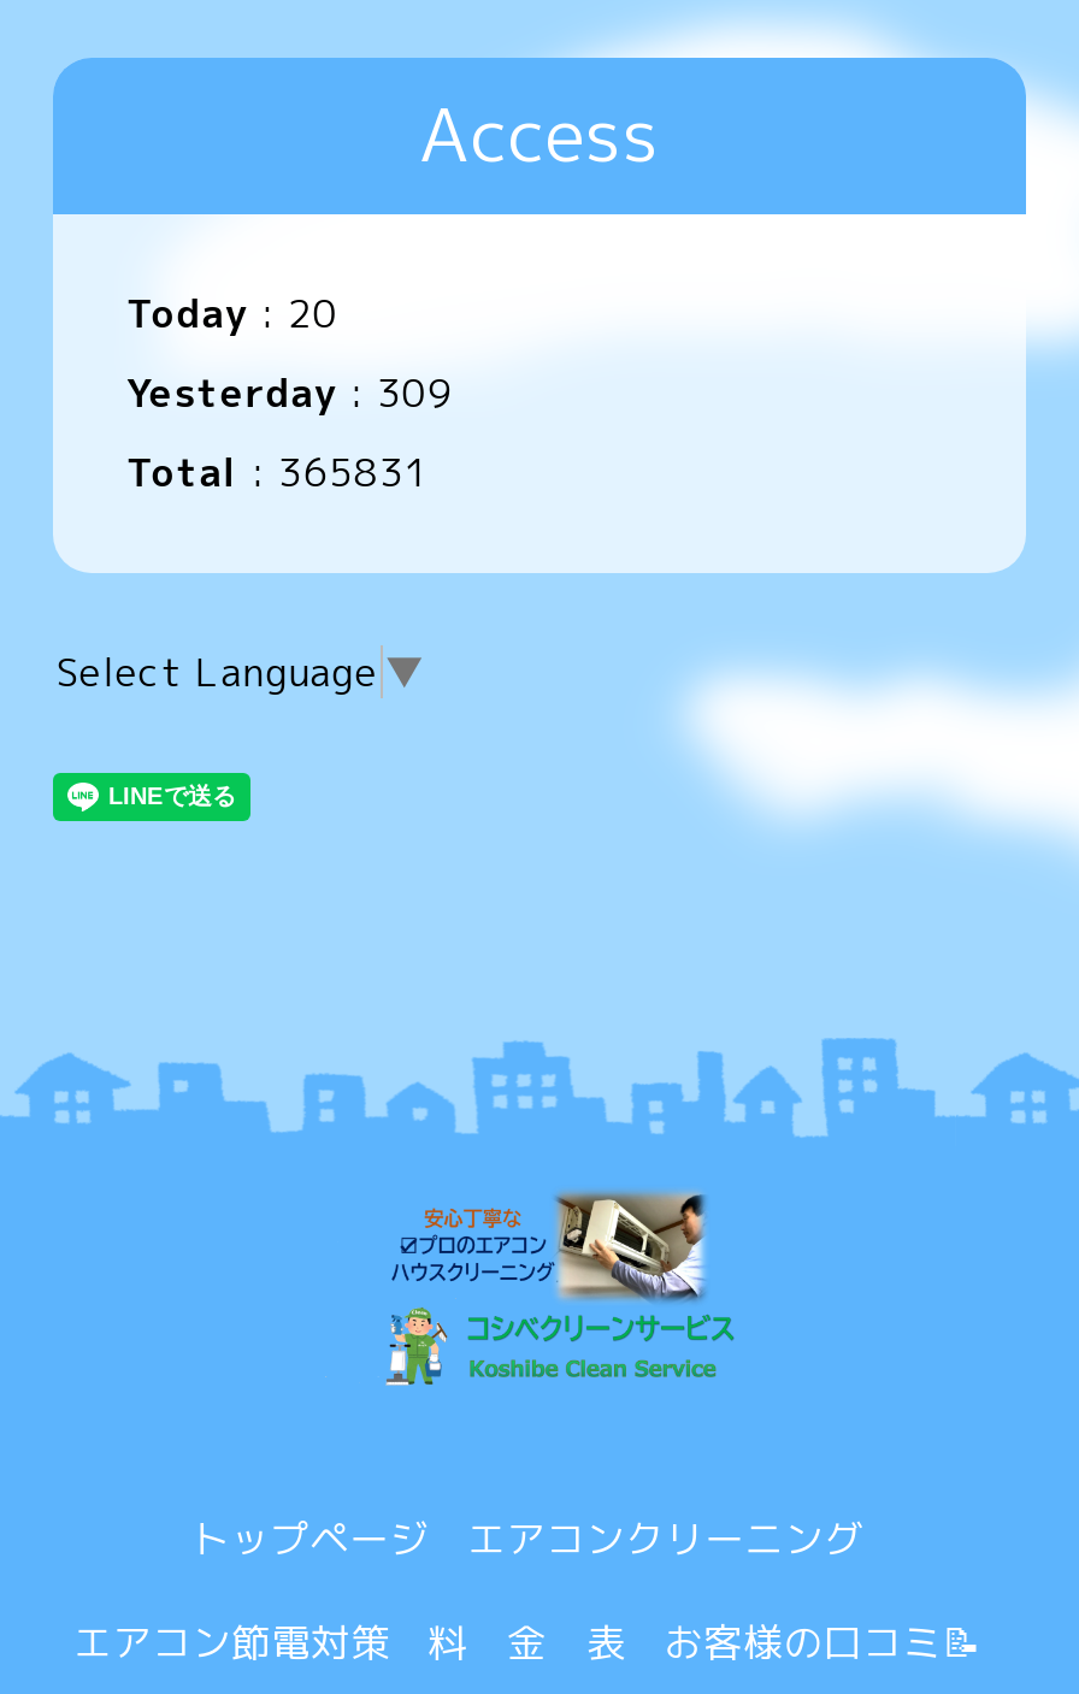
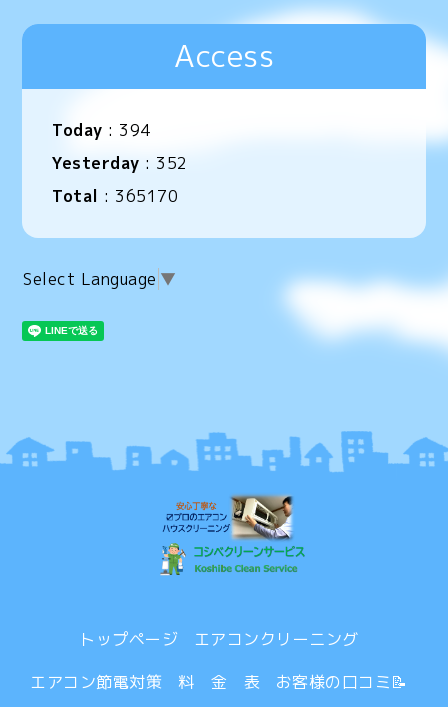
[126,288,338,341] Today: 20 -> [52,119,151,141] Today: 394
[126,367,453,420] Yesterday: 309 -> [52,152,188,174] Yesterday: 352
[126,447,430,500] Total: 365831 -> [52,185,178,207] Total: 365170

